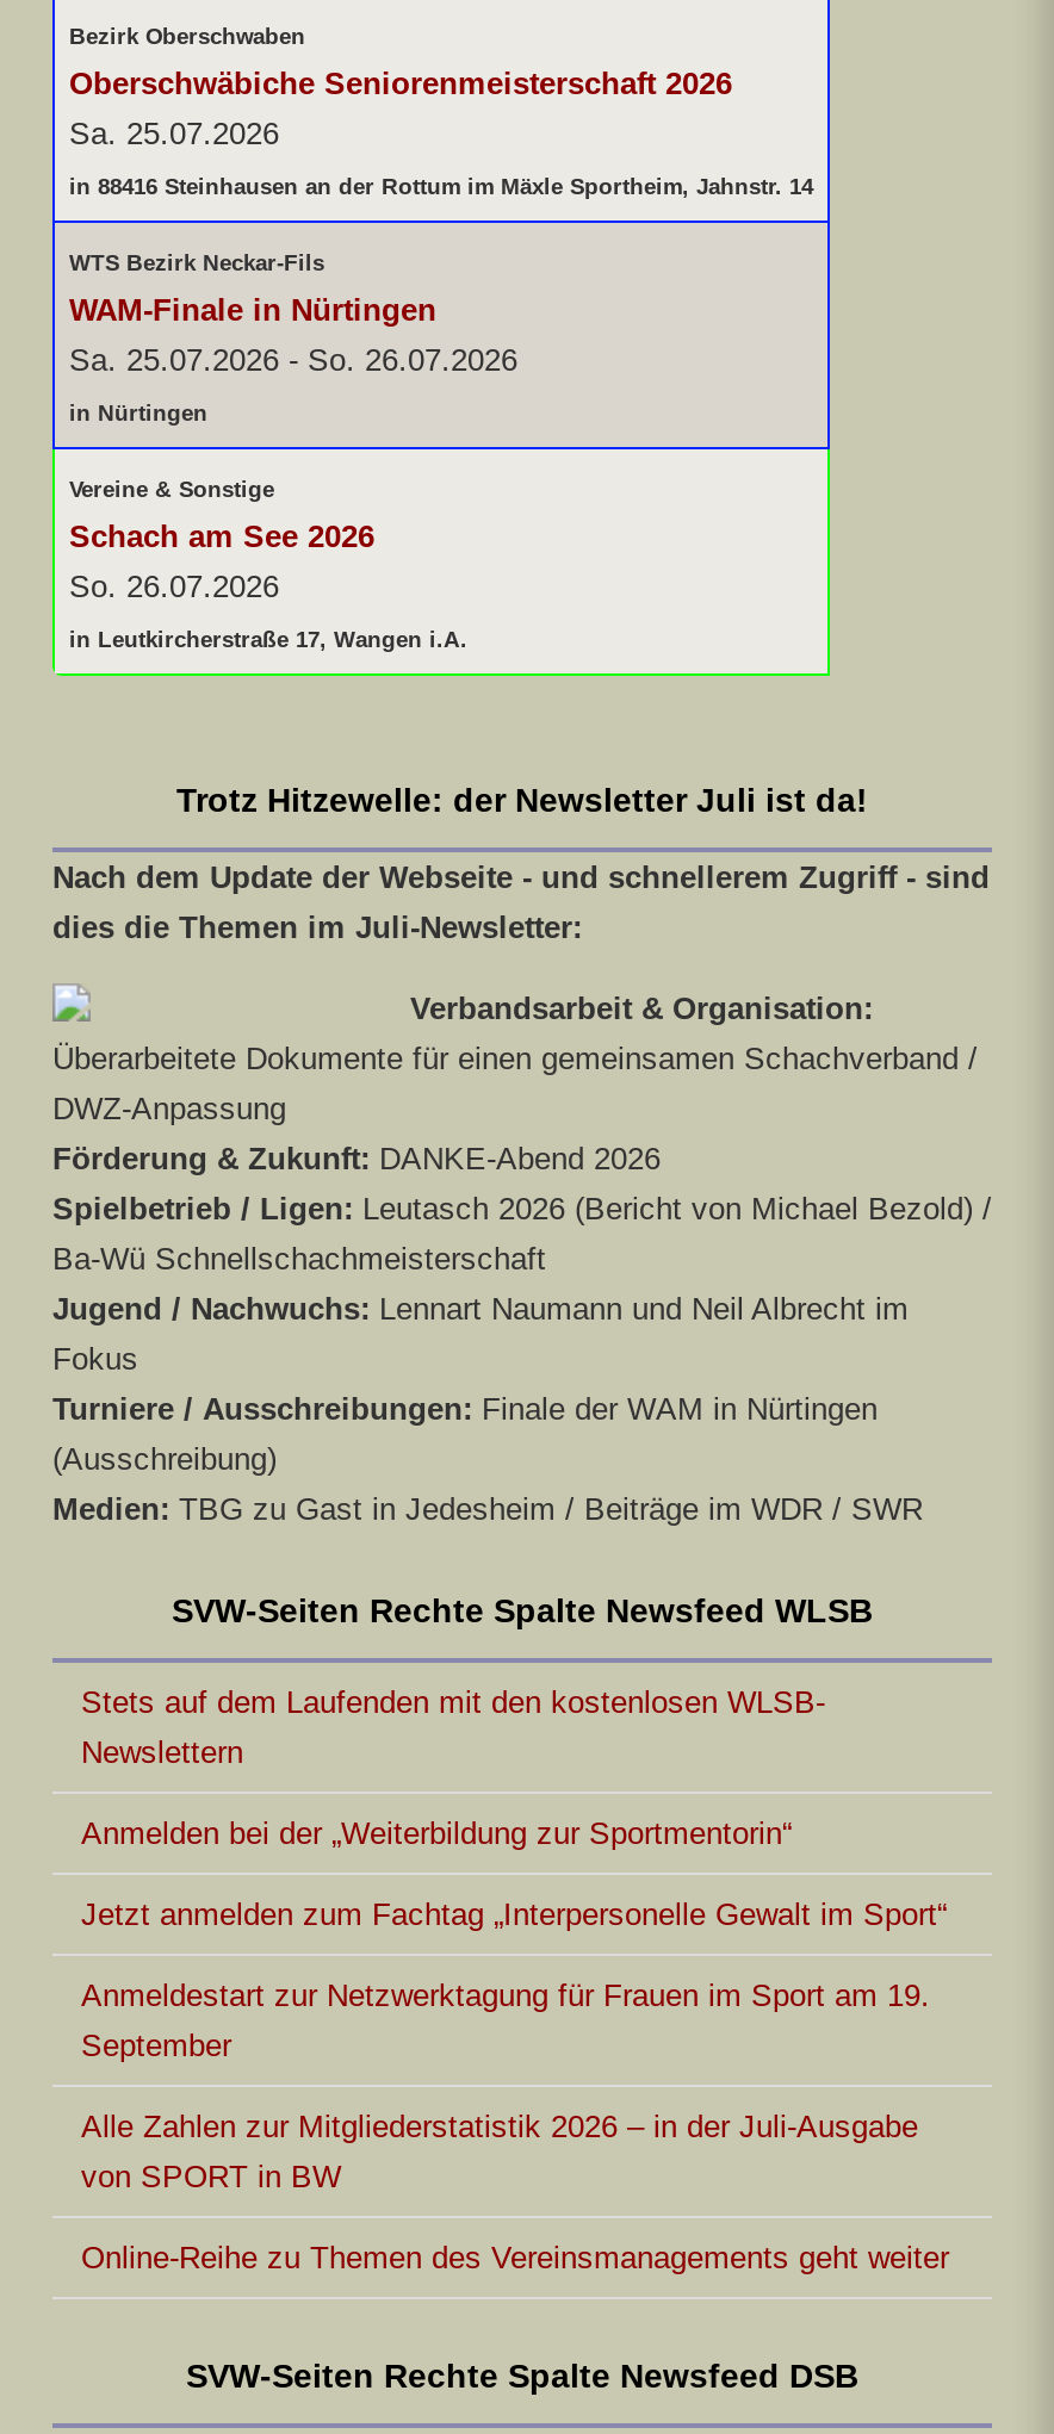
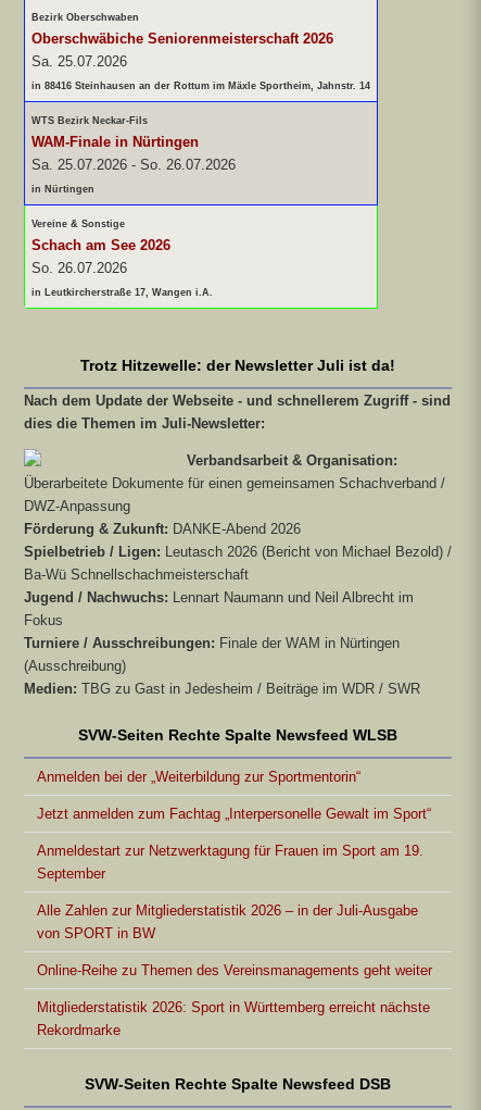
[81,1684,825,1770] Stets auf dem Laufenden mit den kostenlosen WLSB- | Newslettern -> none
moved [81,1815,949,2275] -> [37,769,432,978]: Anmelden bei der „Weiterbildung zur Sportmentorin“ | Jetzt anmelden zum Fachtag „Interpersonelle Gewalt im Sport“ | Anmeldestart zur Netzwerktagung für Frauen im Sport am 19. | September | Alle Zahlen zur Mitgliederstatistik 2026 – in der Juli-Ausgabe | von SPORT in BW | Online-Reihe zu Themen des Vereinsmanagements geht weiter
none -> [37,999,430,1038] Mitgliederstatistik 2026: Sport in Württemberg erreicht nächste | Rekordmarke

